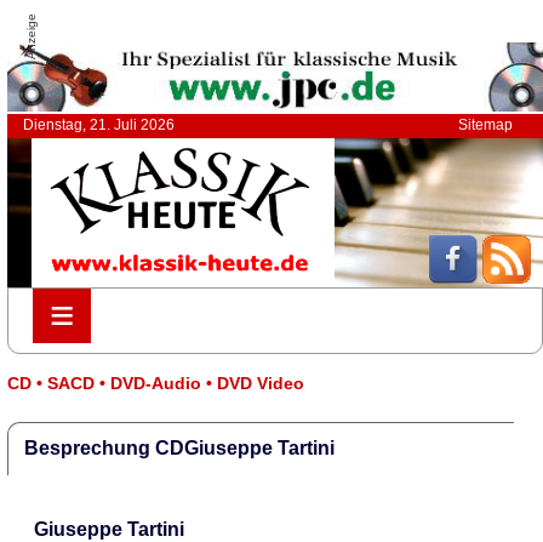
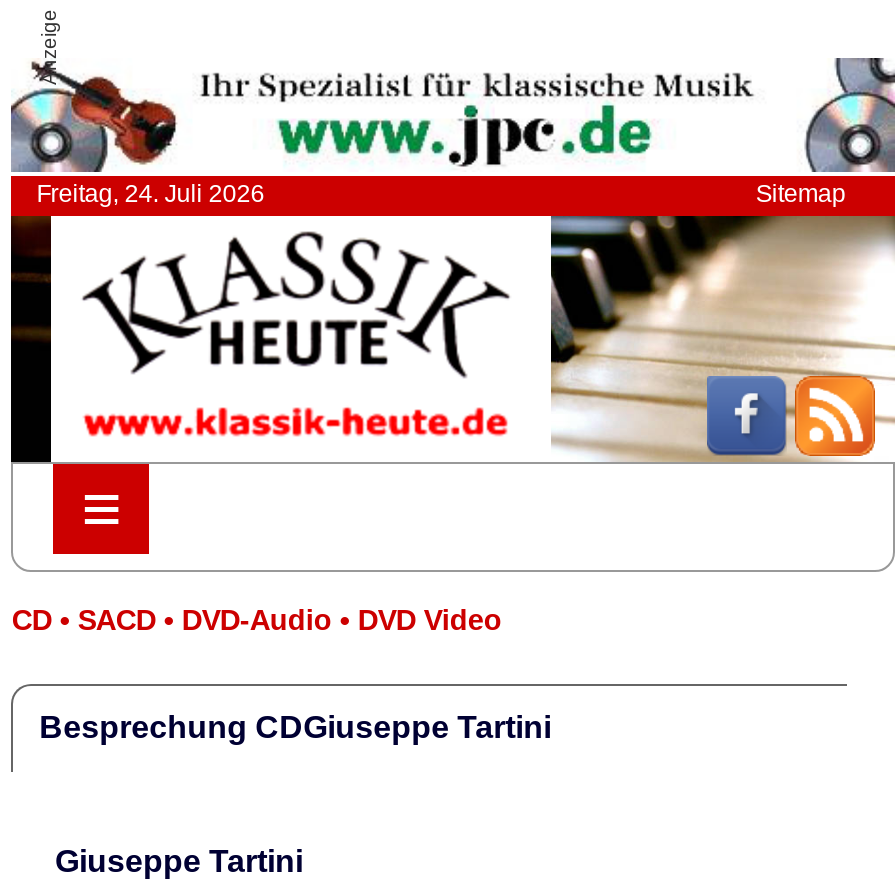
[23,117,174,133] Dienstag, 21. Juli 2026 -> [36,180,264,208] Freitag, 24. Juli 2026

